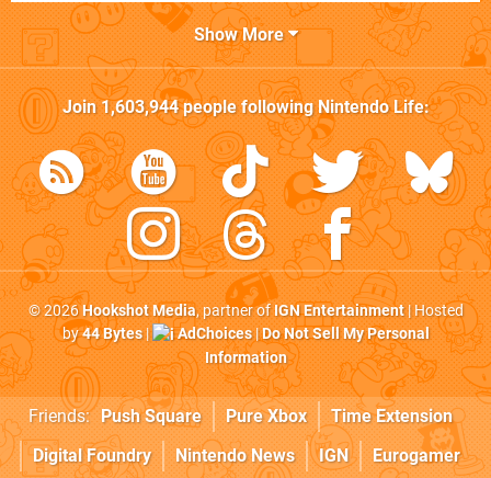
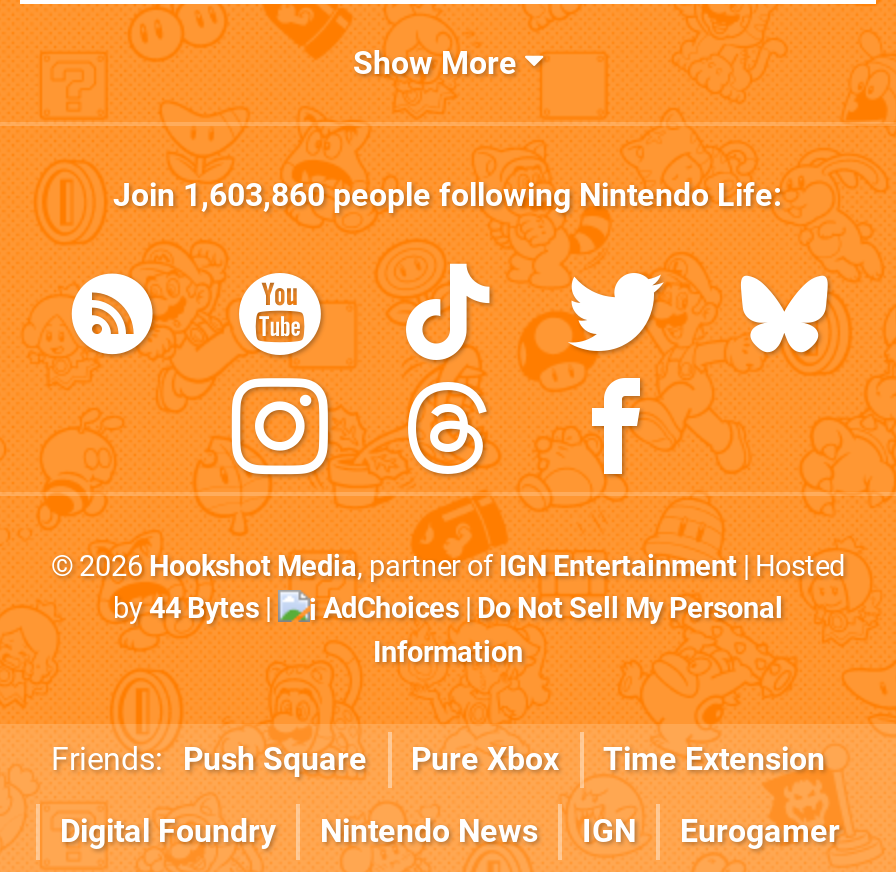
[62,97,429,117] Join 1,603,944 people following Nintendo Life: -> [113,176,783,214] Join 1,603,860 people following Nintendo Life:

